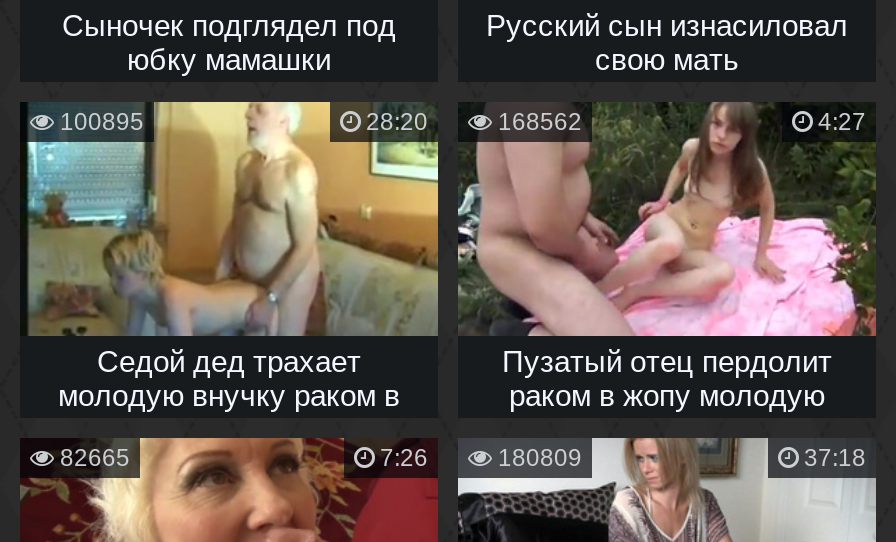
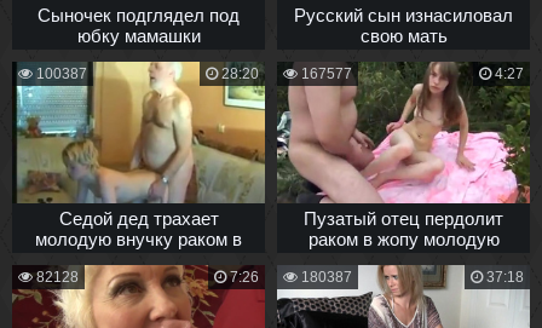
[54,107,144,135] 100895 -> [33,65,87,82] 100387
[492,107,582,135] 168562 -> [298,65,352,82] 167577
[54,445,130,473] 82665 -> [33,269,79,286] 82128
[492,445,582,473] 180809 -> [298,269,352,286] 180387

